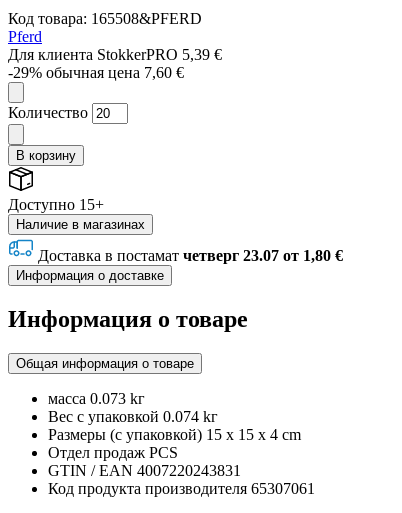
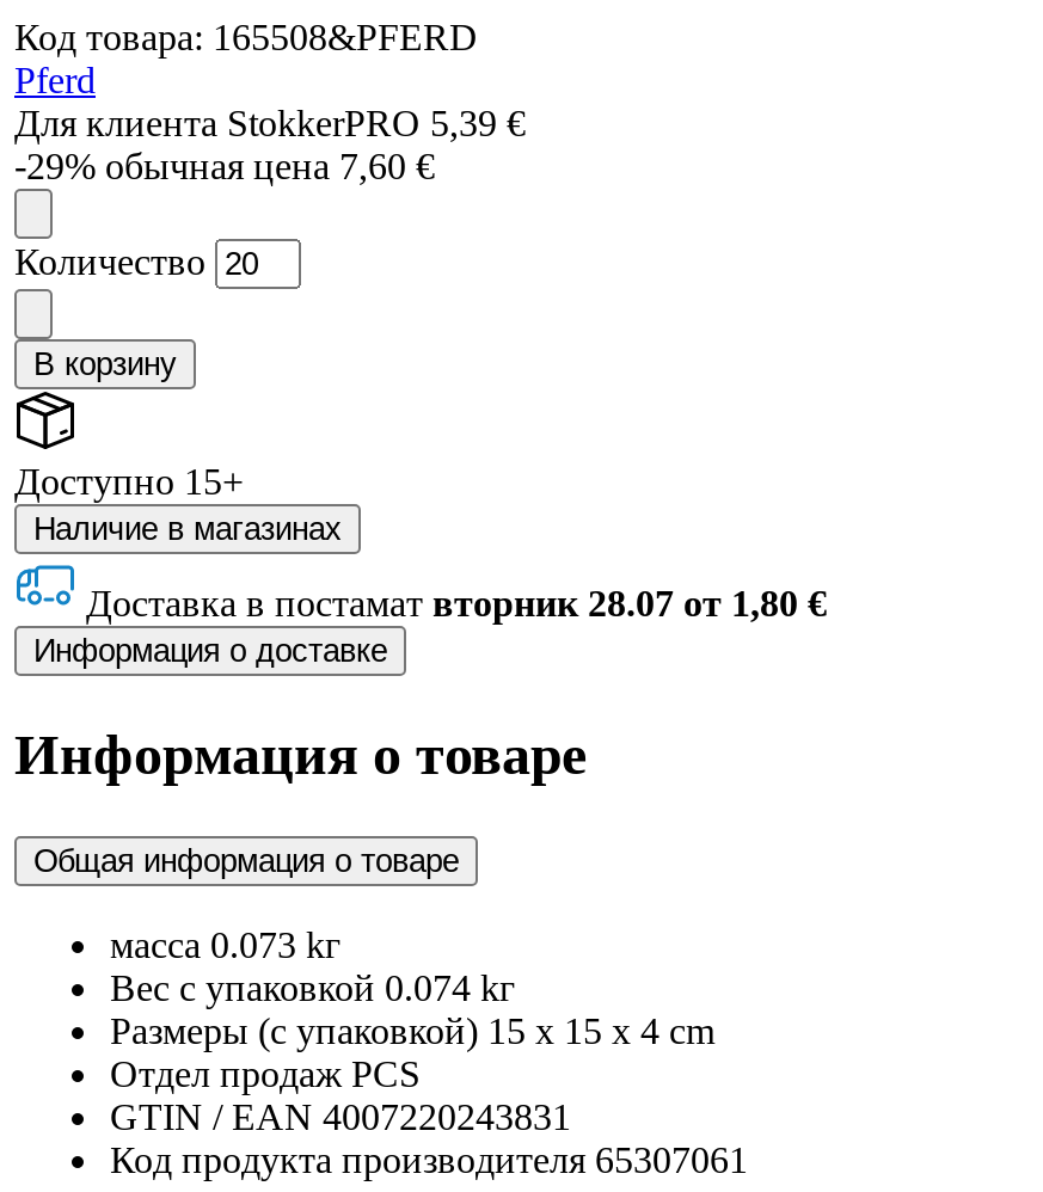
[38,247,343,264] Доставка в постамат четверг 23.07 от 1,80 € -> [86,583,827,623] Доставка в постамат вторник 28.07 от 1,80 €

